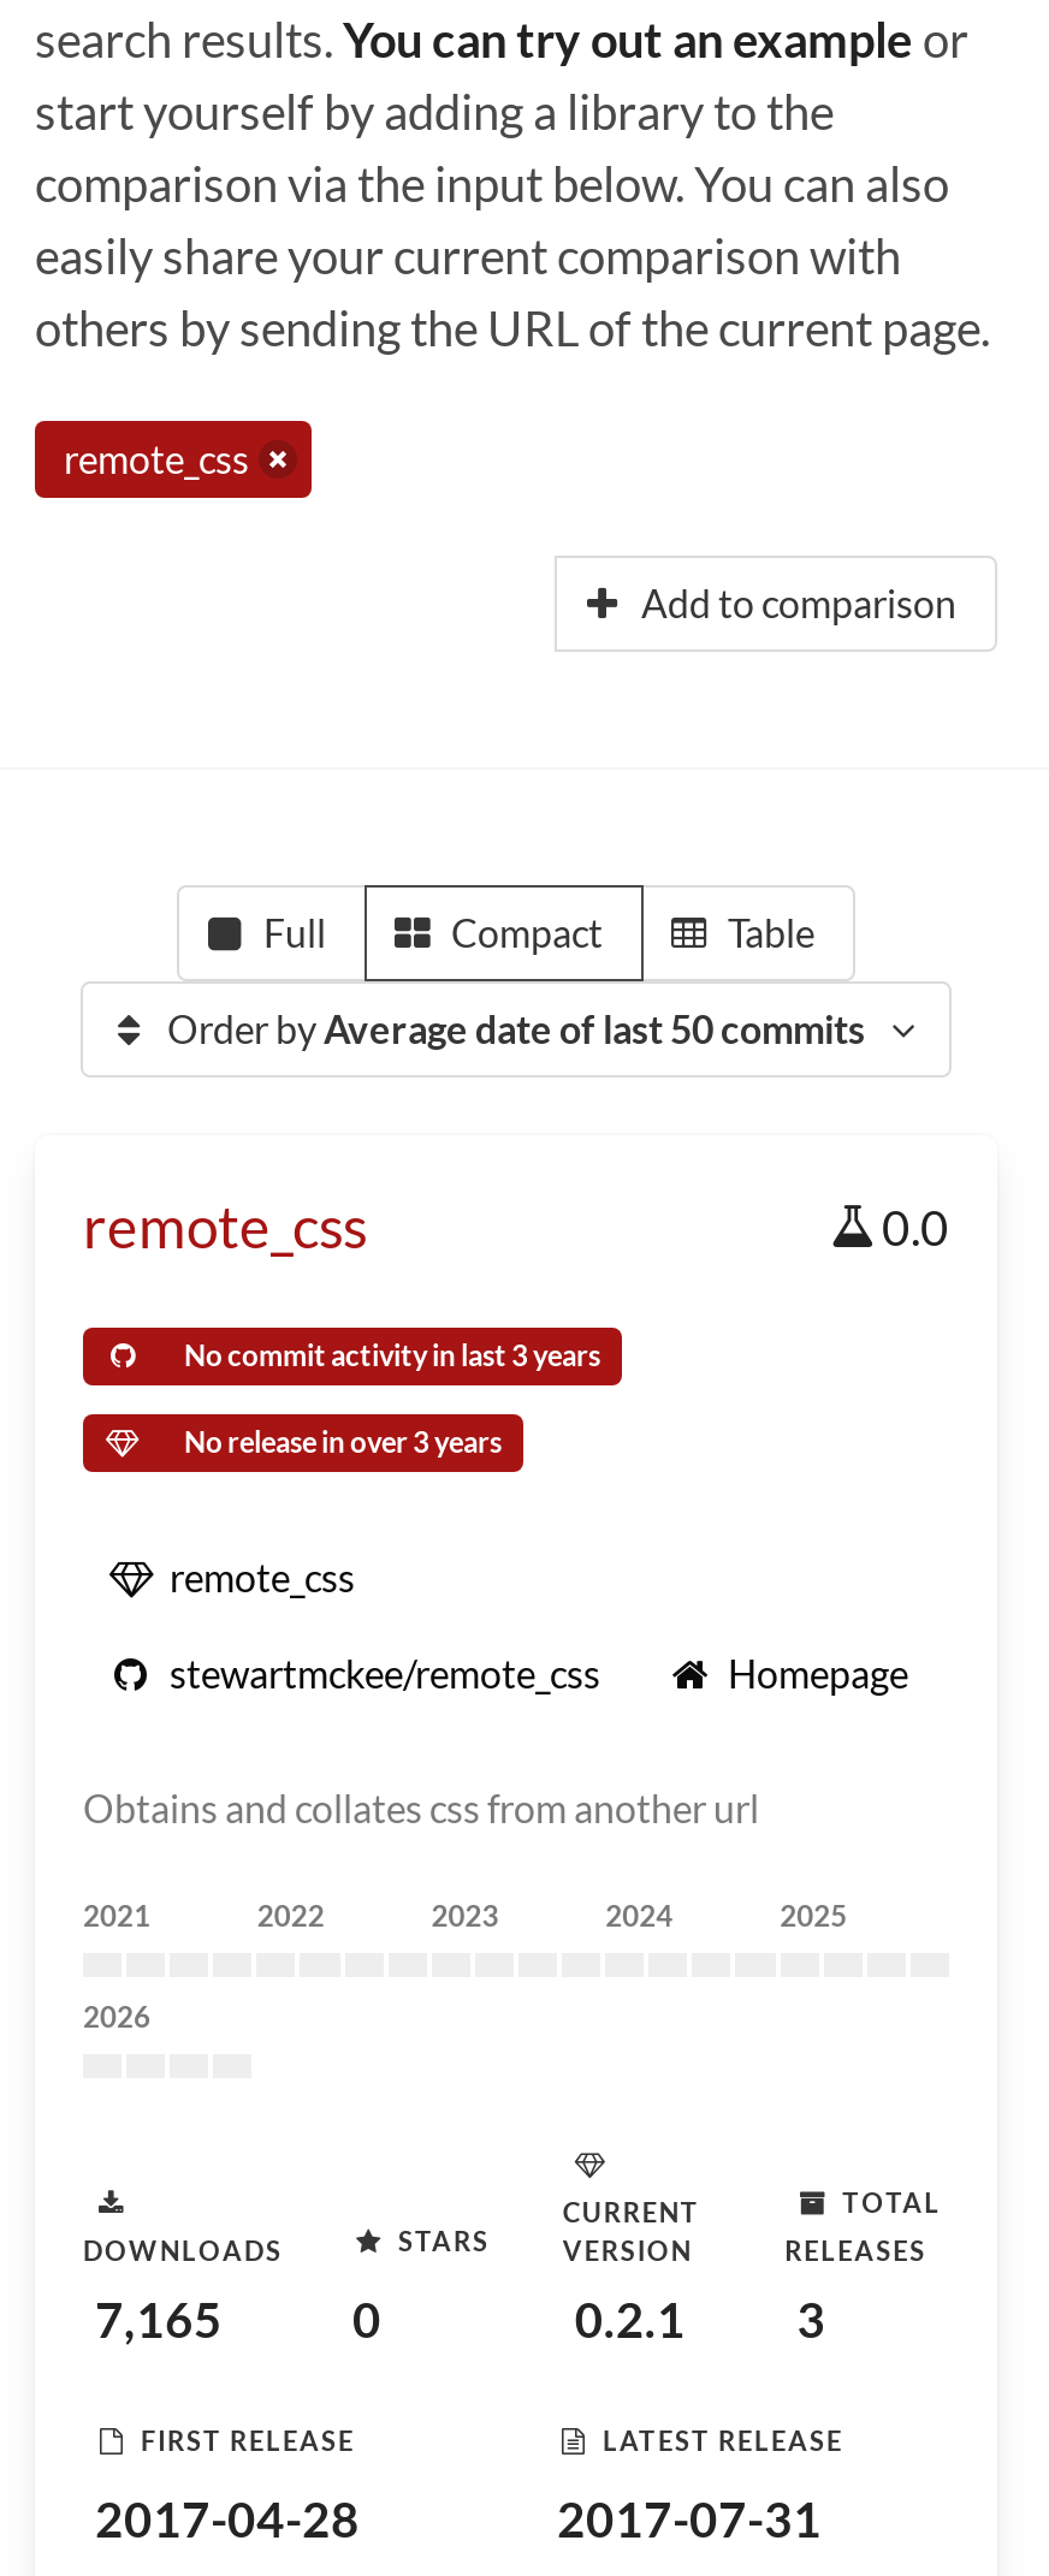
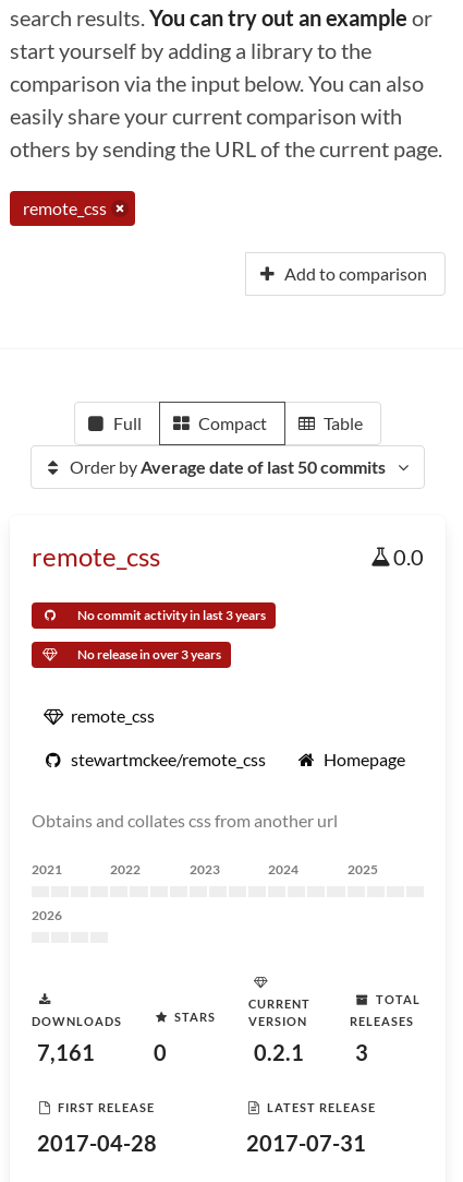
[95,2290,223,2348] 7,165 -> [37,1039,95,1065] 7,161

